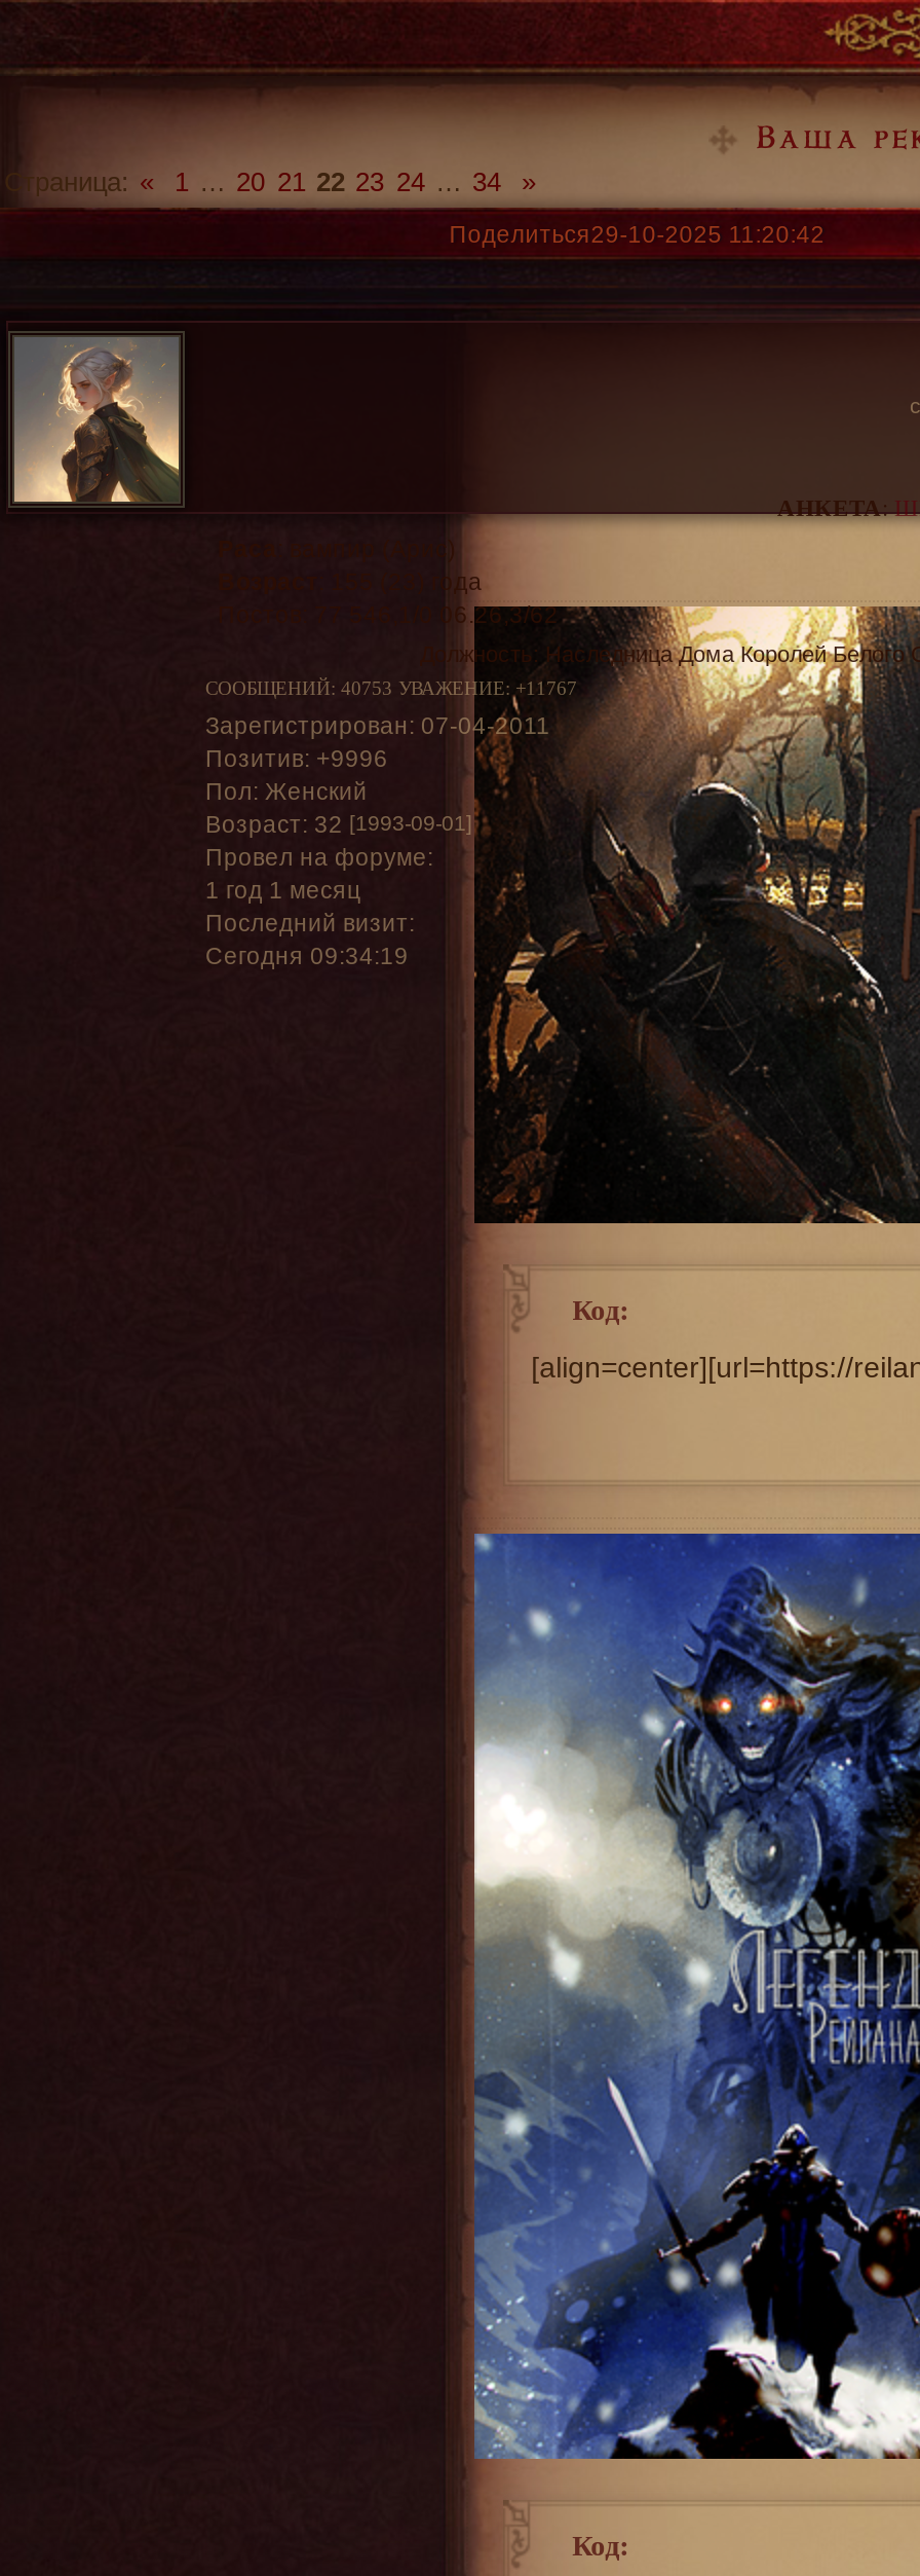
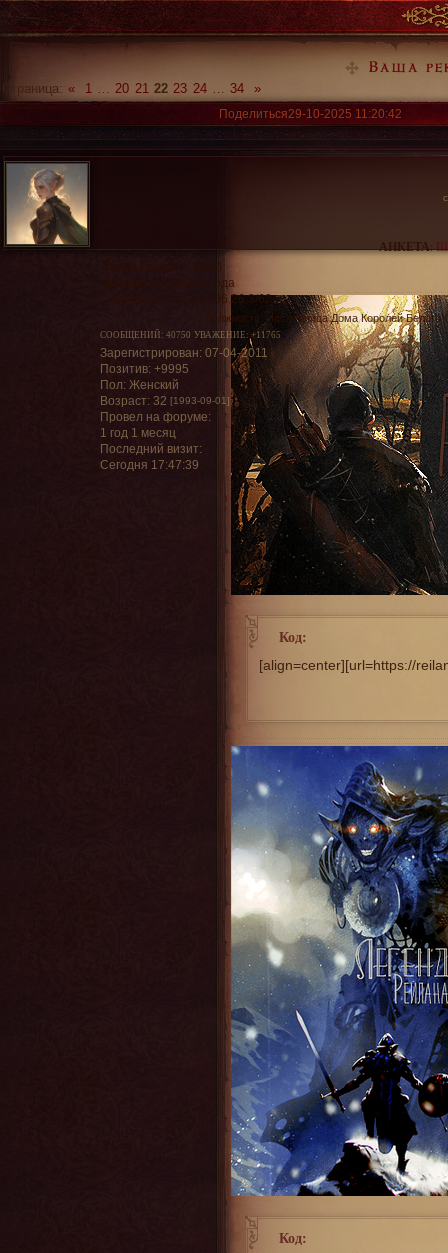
[205,677,577,698] СООБЩЕНИЙ: 40753 УВАЖЕНИЕ: +11767 -> [100,329,281,339] СООБЩЕНИЙ: 40750 УВАЖЕНИЕ: +11765
[205,745,388,770] Позитив: +9996 -> [100,362,189,374] Позитив: +9995
[205,943,409,967] Сегодня 09:34:19 -> [100,458,199,470] Сегодня 17:47:39

